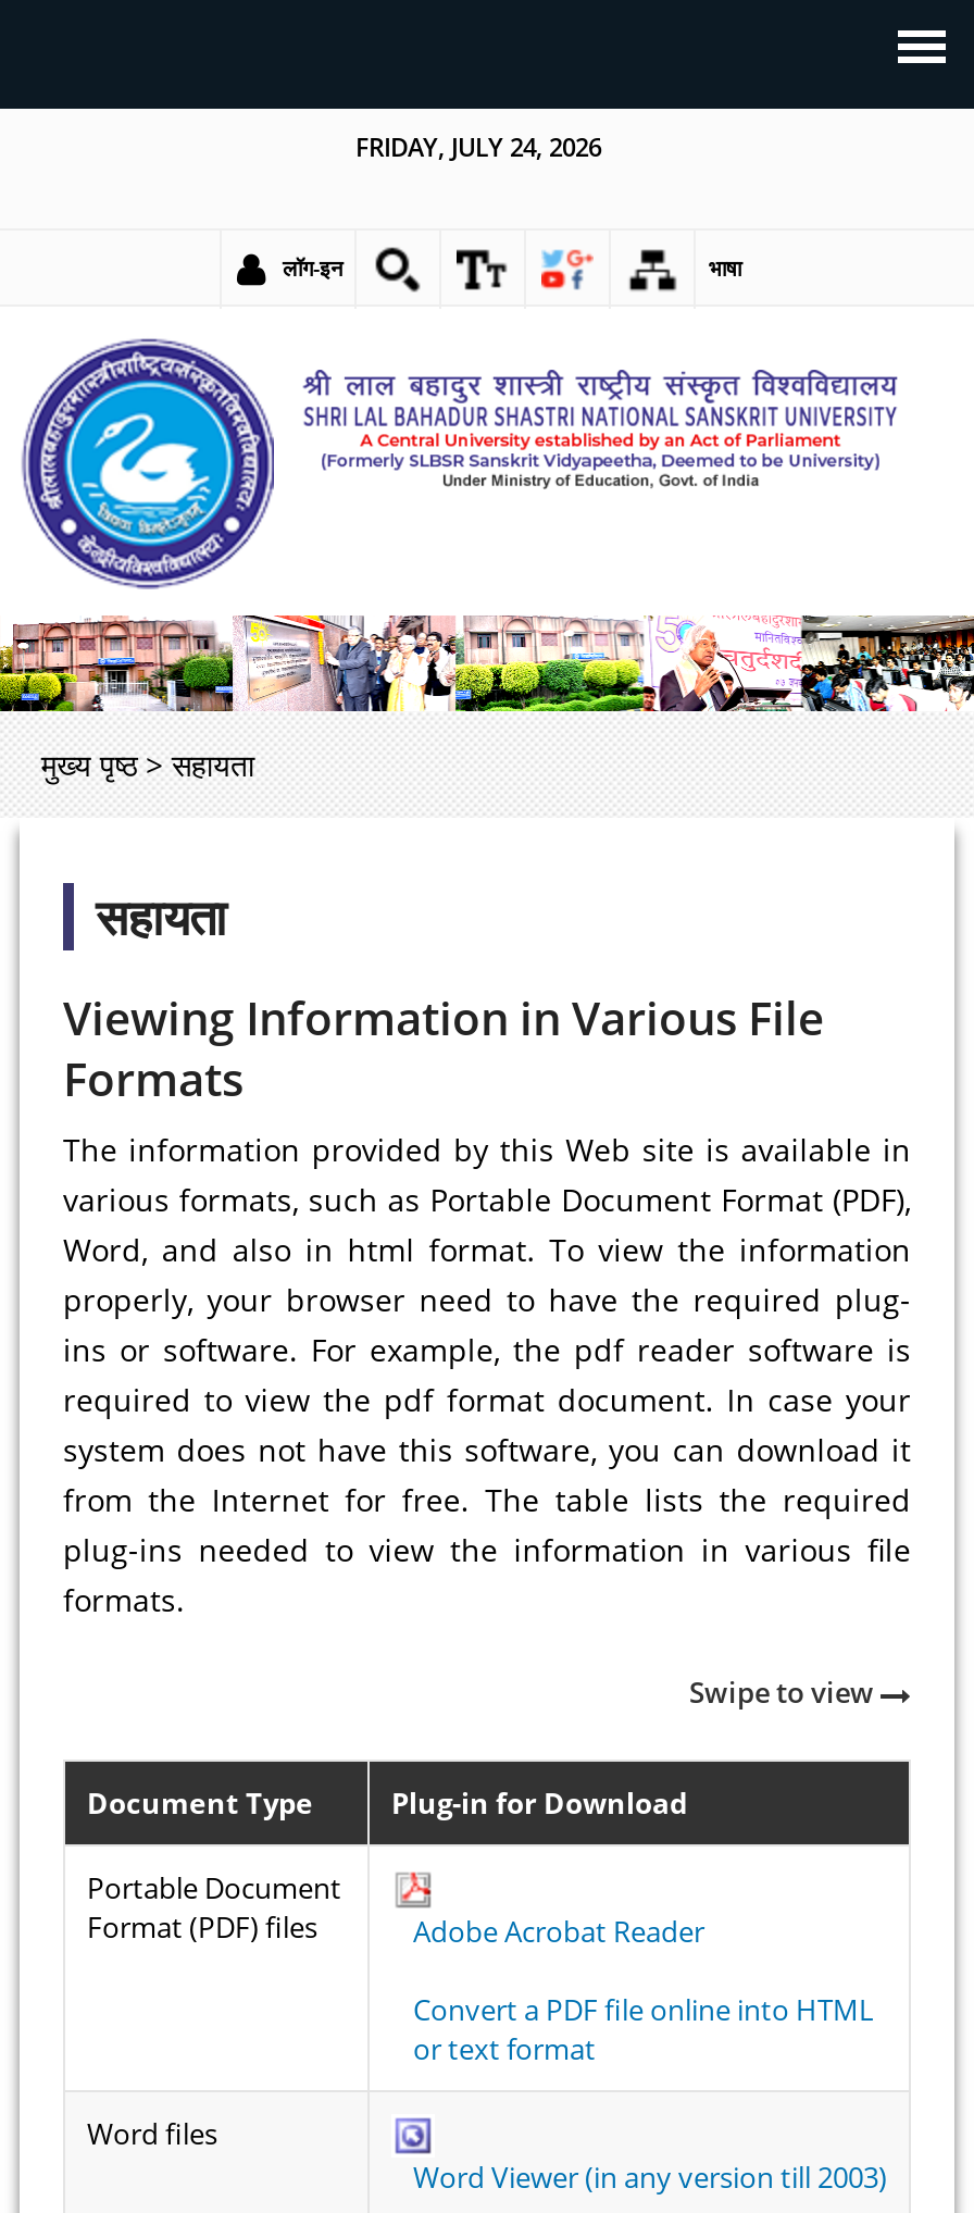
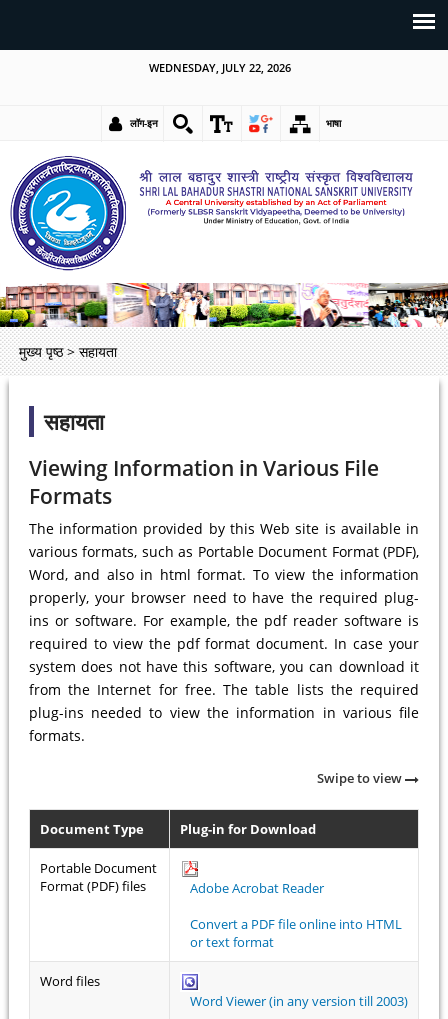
[355,130,601,163] FRIDAY, JULY 24, 2026 -> [149,60,291,75] WEDNESDAY, JULY 22, 2026

